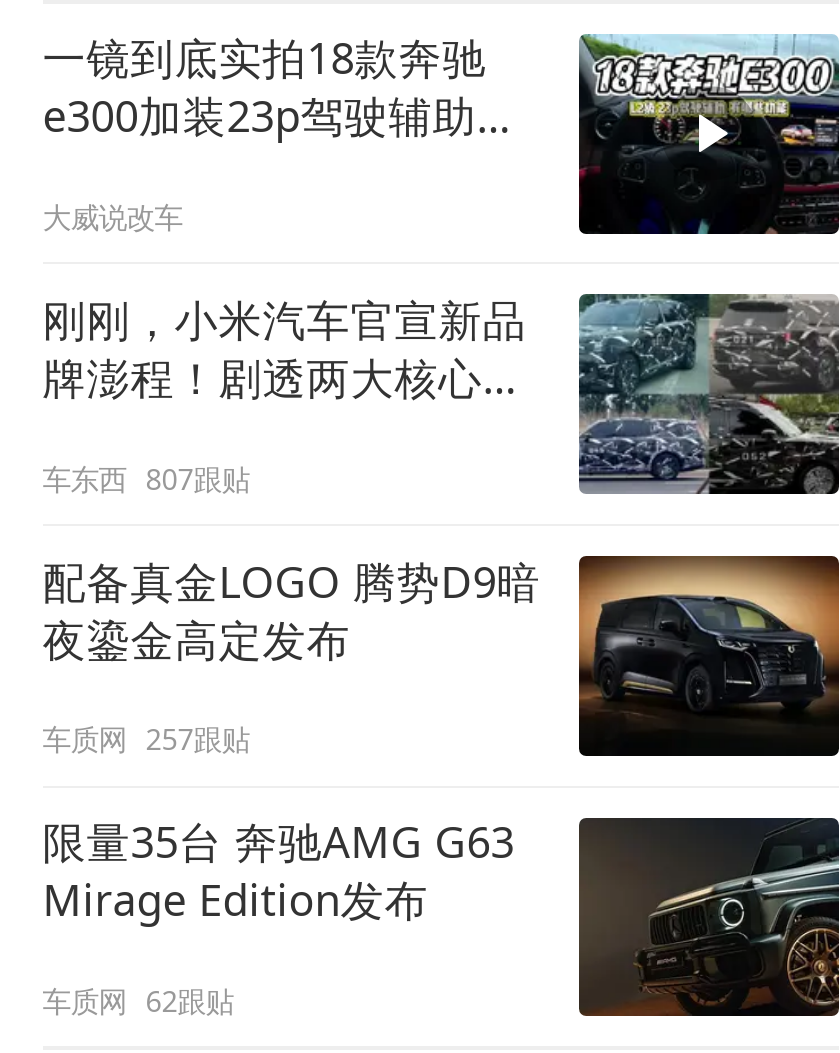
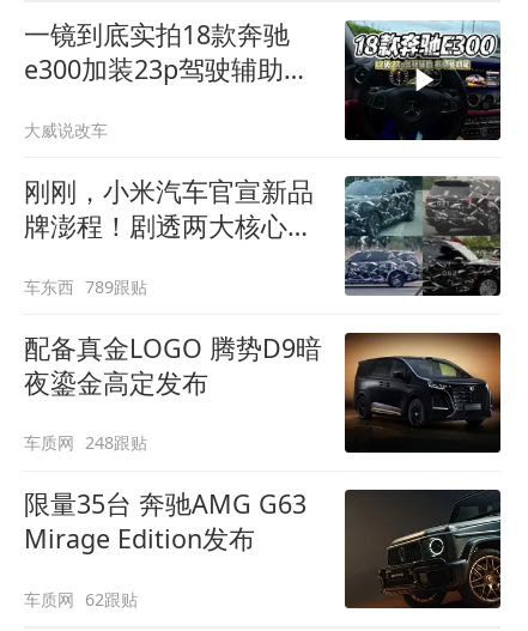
[42,459,250,497] 车东西 807跟贴 -> [24,275,148,298] 车东西 789跟贴
[42,720,250,758] 车质网 257跟贴 -> [24,431,148,454] 车质网 248跟贴

